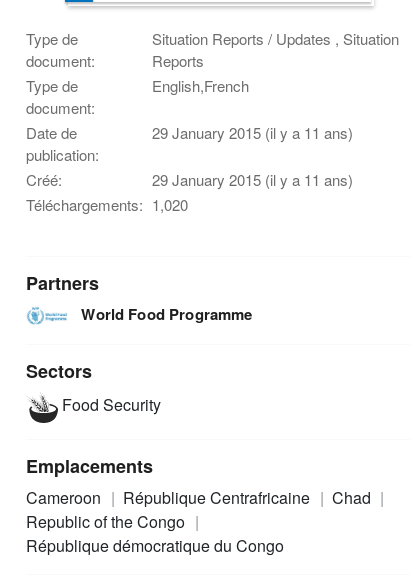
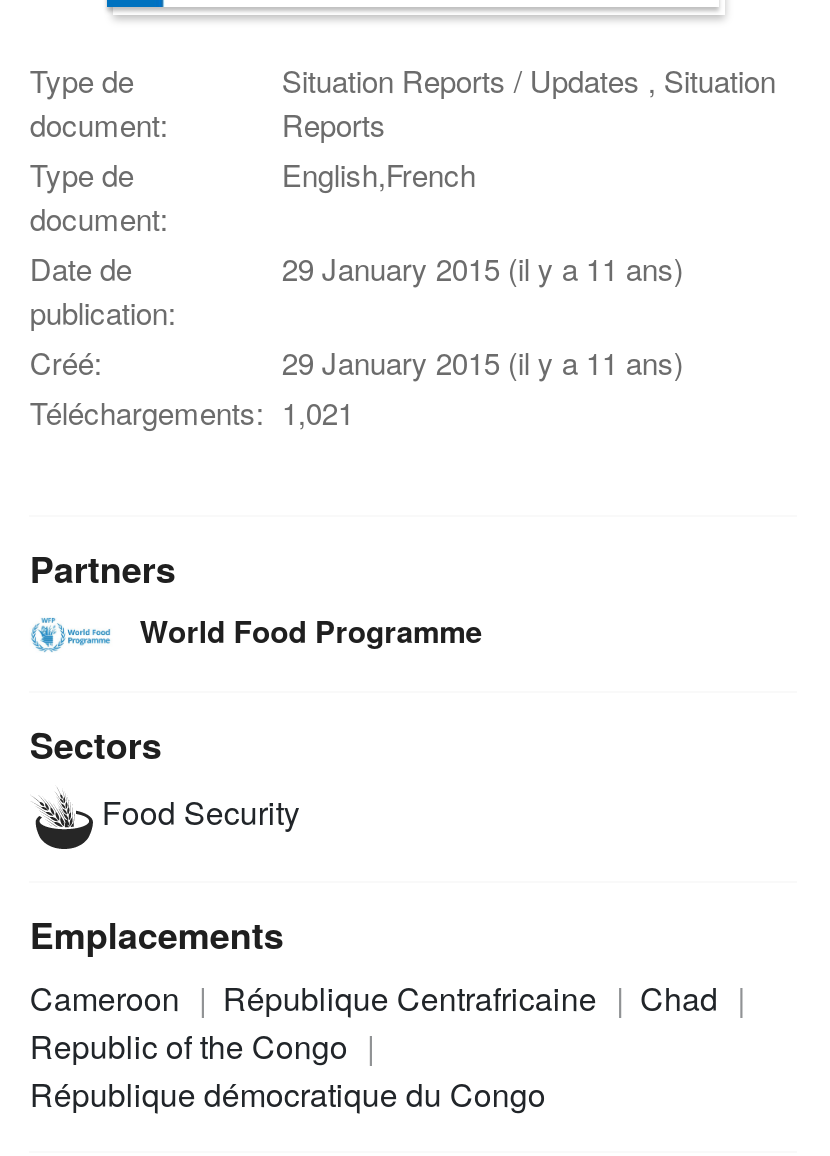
[26,194,188,215] Téléchargements: 1,020 -> [30,391,354,433] Téléchargements: 1,021

